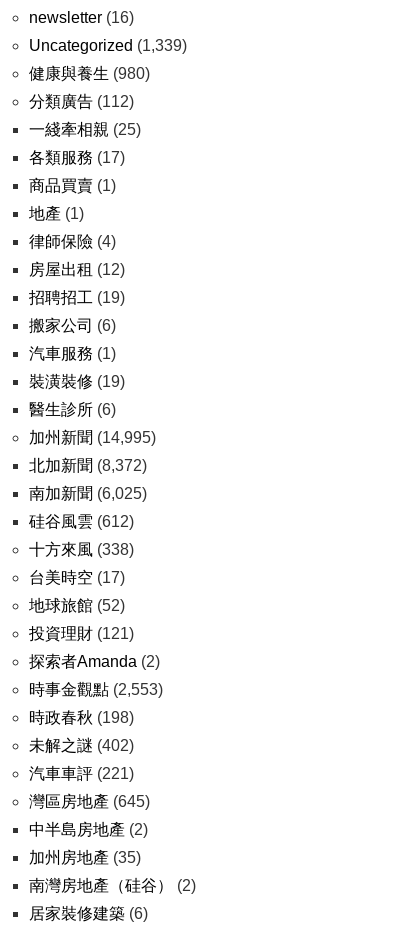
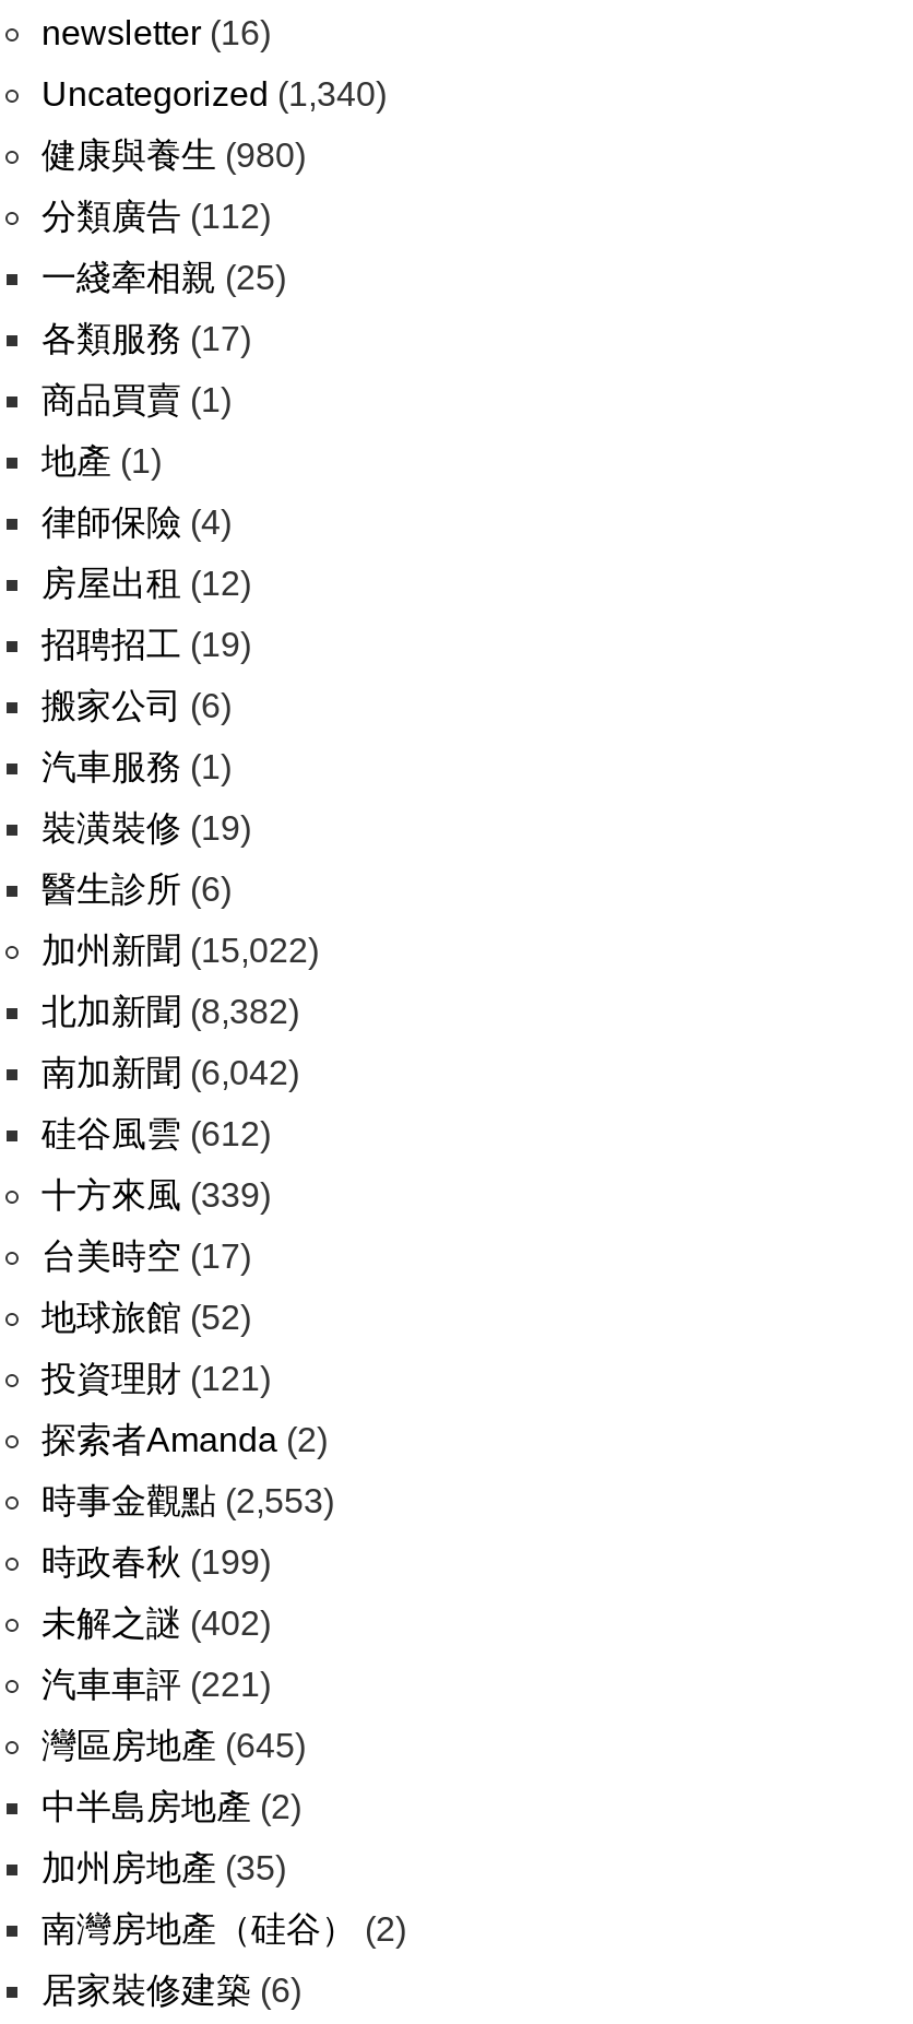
[29,37,187,54] Uncategorized (1,339) -> [41,75,387,113] Uncategorized (1,340)
[29,429,156,446] 加州新聞(14,995) -> [41,932,319,969] 加州新聞(15,022)
[29,457,147,474] 北加新聞(8,372) -> [41,993,299,1030] 北加新聞(8,382)
[29,485,147,502] 南加新聞(6,025) -> [41,1054,299,1091] 南加新聞(6,042)
[29,541,134,558] 十方來風(338) -> [41,1176,271,1214] 十方來風(339)
[29,709,134,726] 時政春秋(198) -> [41,1543,271,1581] 時政春秋(199)

